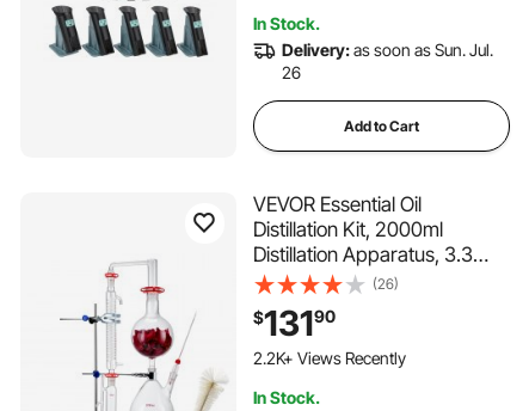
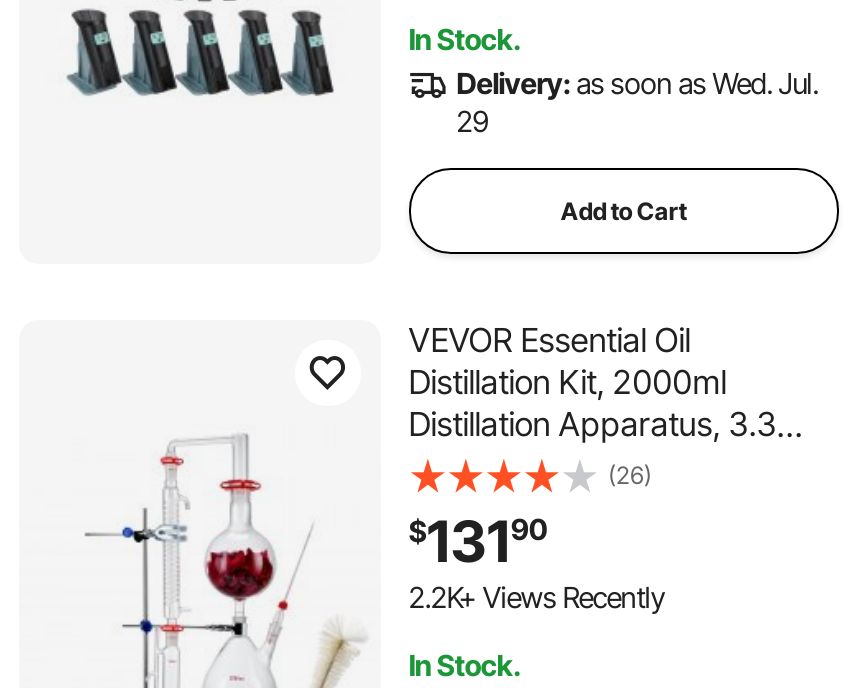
[281,39,493,59] Delivery: as soon as Sun. Jul. -> [456,66,818,100] Delivery: as soon as Wed. Jul.
[281,62,301,82] 26 -> [456,104,488,138] 29

